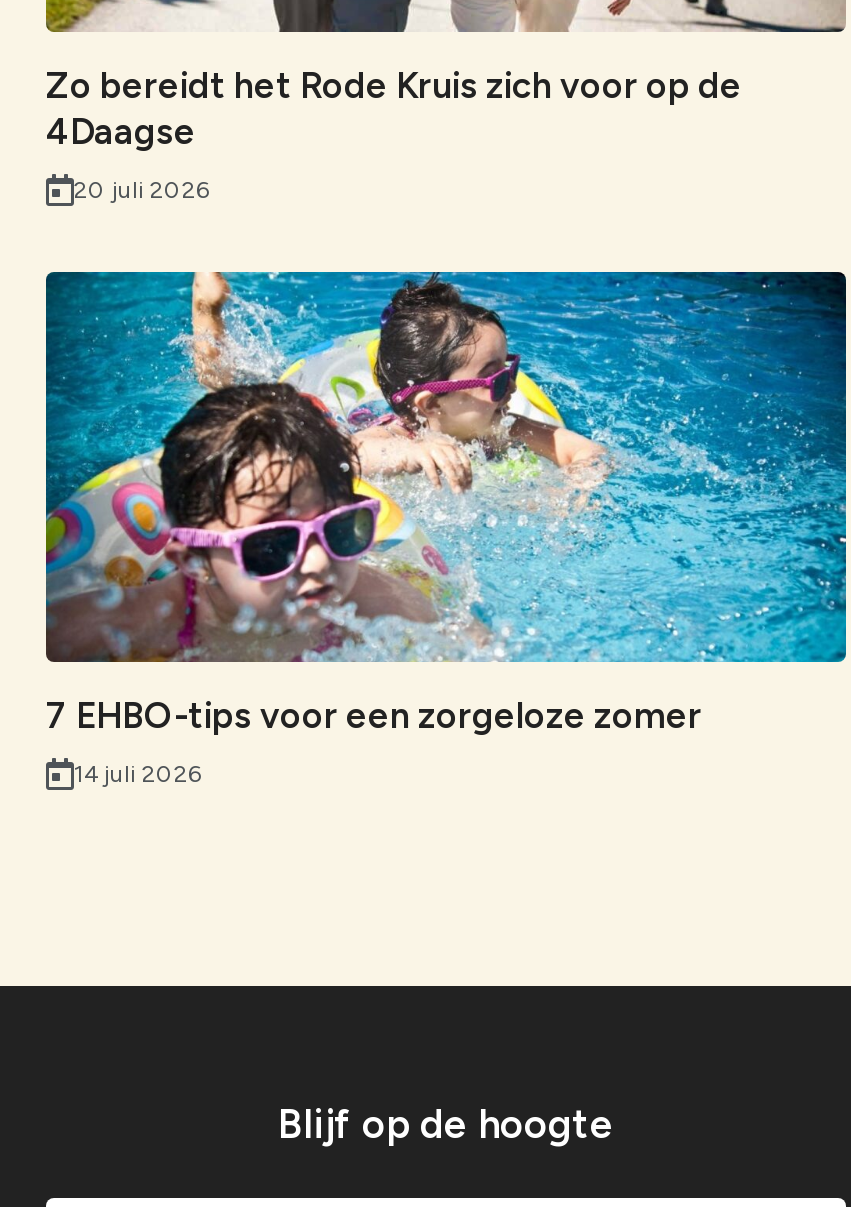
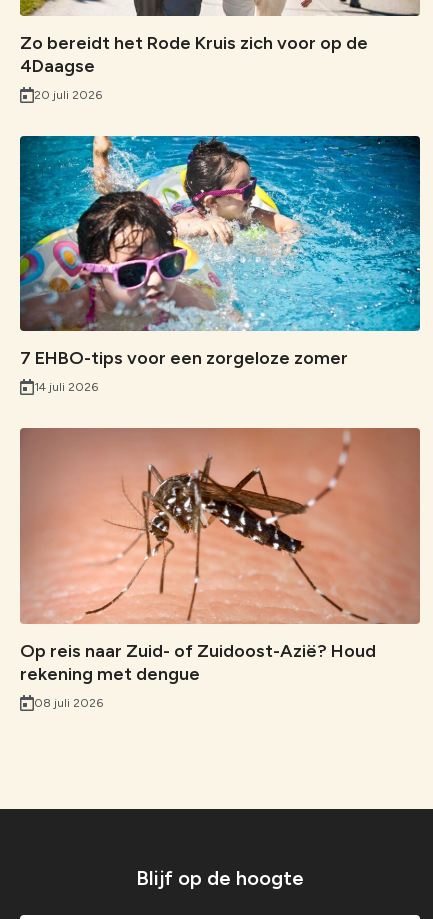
none -> [19,427,421,710] [image] | Op reis naar Zuid- of Zuidoost-Azië? Houd | rekening met dengue | 08 juli 2026

